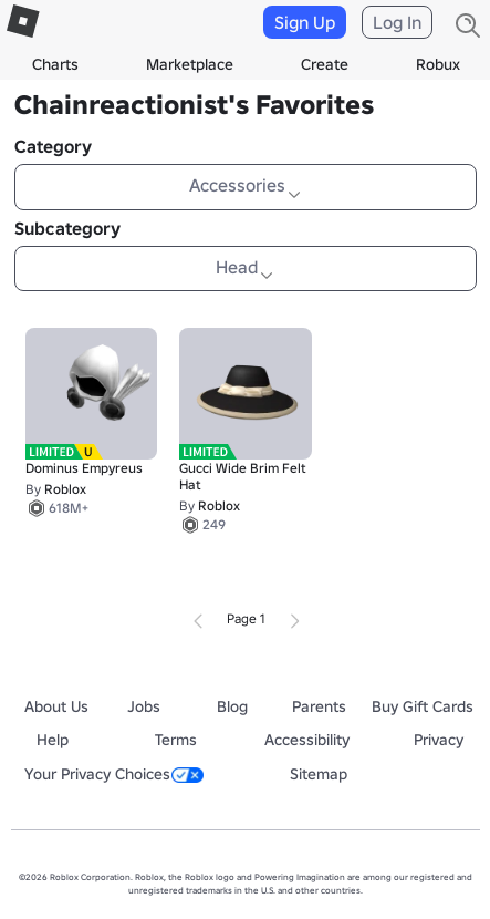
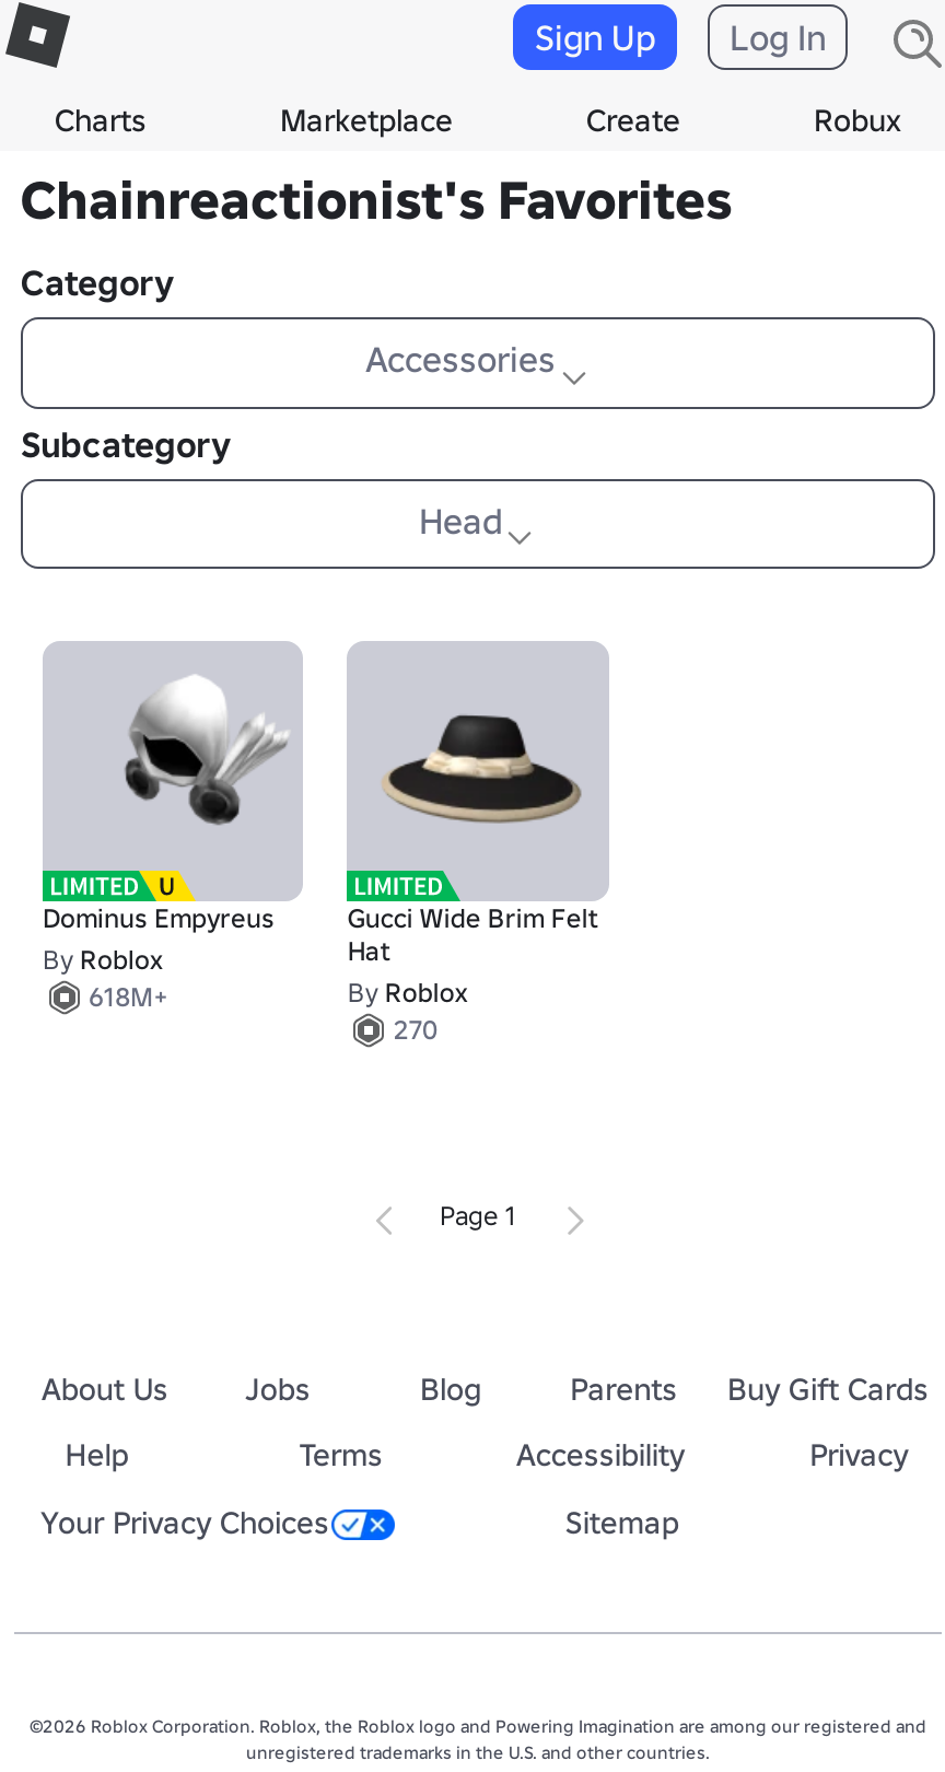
[203,517,226,533] 249 -> [393,1014,437,1047] 270

